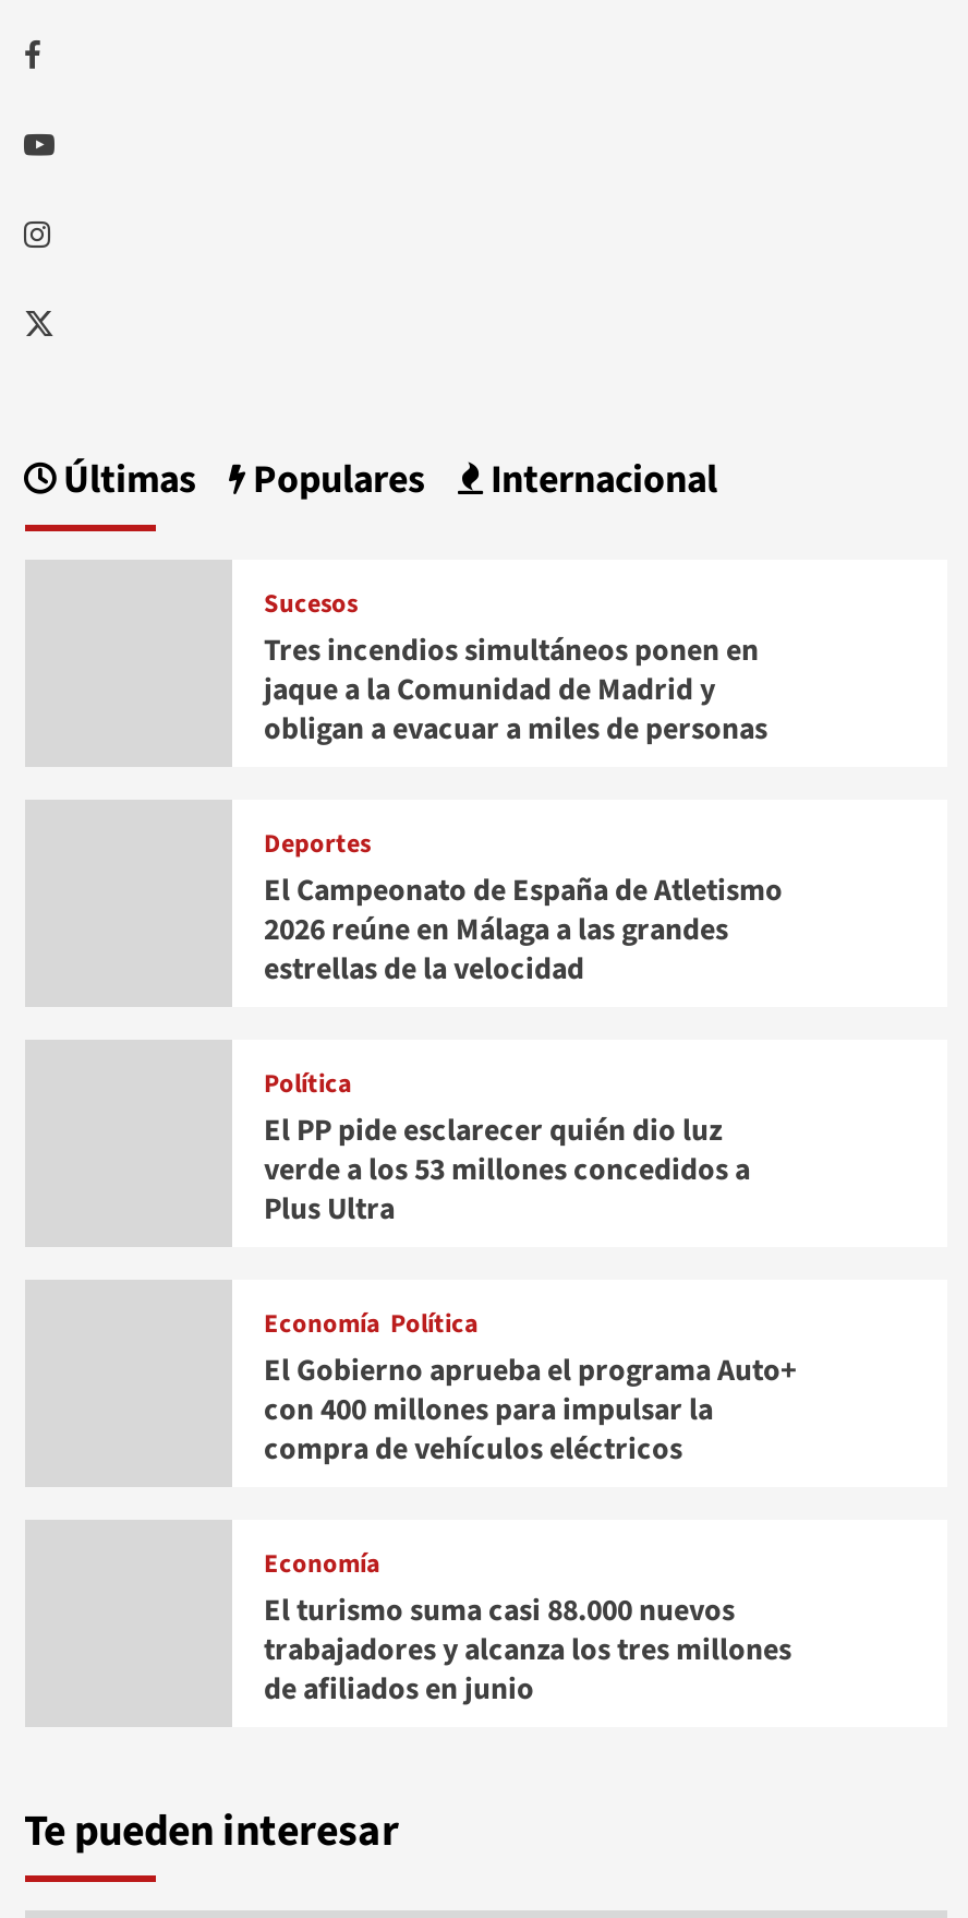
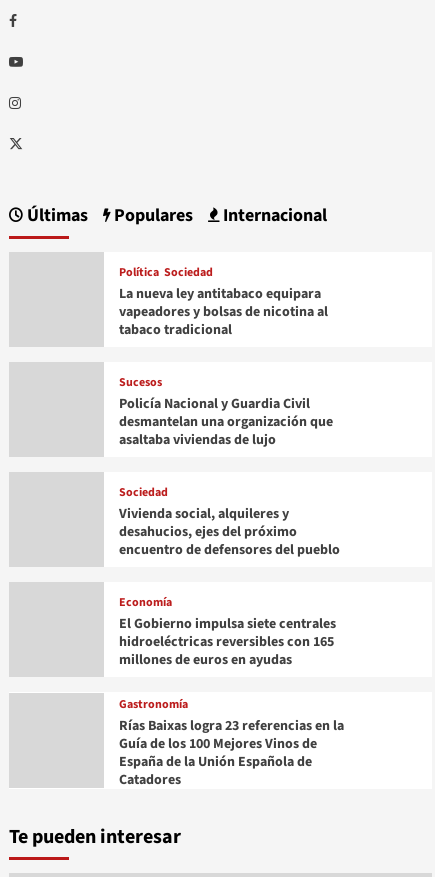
none -> [118,264,327,340] Política Sociedad | La nueva ley antitabaco equipara | vapeadores y bolsas de nicotina al | tabaco tradicional
moved [264,587,358,624] -> [118,374,161,391]: Sucesos
[264,630,796,1473] Tres incendios simultáneos ponen en | jaque a la Comunidad de Madrid y | obligan a evacuar a miles de personas | Deportes | El Campeonato de España de Atletismo | 2026 reúne en Málaga a las grandes | estrellas de la velocidad | Política | El PP pide esclarecer quién dio luz | verde a los 53 millones concedidos a | Plus Ultra | Economía Política | El Gobierno aprueba el programa Auto+ | con 400 millones para impulsar la | compra de vehículos eléctricos -> [118,394,339,560] Policía Nacional y Guardia Civil | desmantelan una organización que | asaltaba viviendas de lujo | Sociedad | Vivienda social, alquileres y | desahucios, ejes del próximo | encuentro de defensores del pueblo
moved [264,1547,379,1584] -> [118,594,171,611]: Economía
[264,1590,791,1713] El turismo suma casi 88.000 nuevos | trabajadores y alcanza los tres millones | de afiliados en junio -> [118,614,343,790] El Gobierno impulsa siete centrales | hidroeléctricas reversibles con 165 | millones de euros en ayudas | Gastronomía | Rías Baixas logra 23 referencias en la | Guía de los 100 Mejores Vinos de | España de la Unión Española de | Catadores

